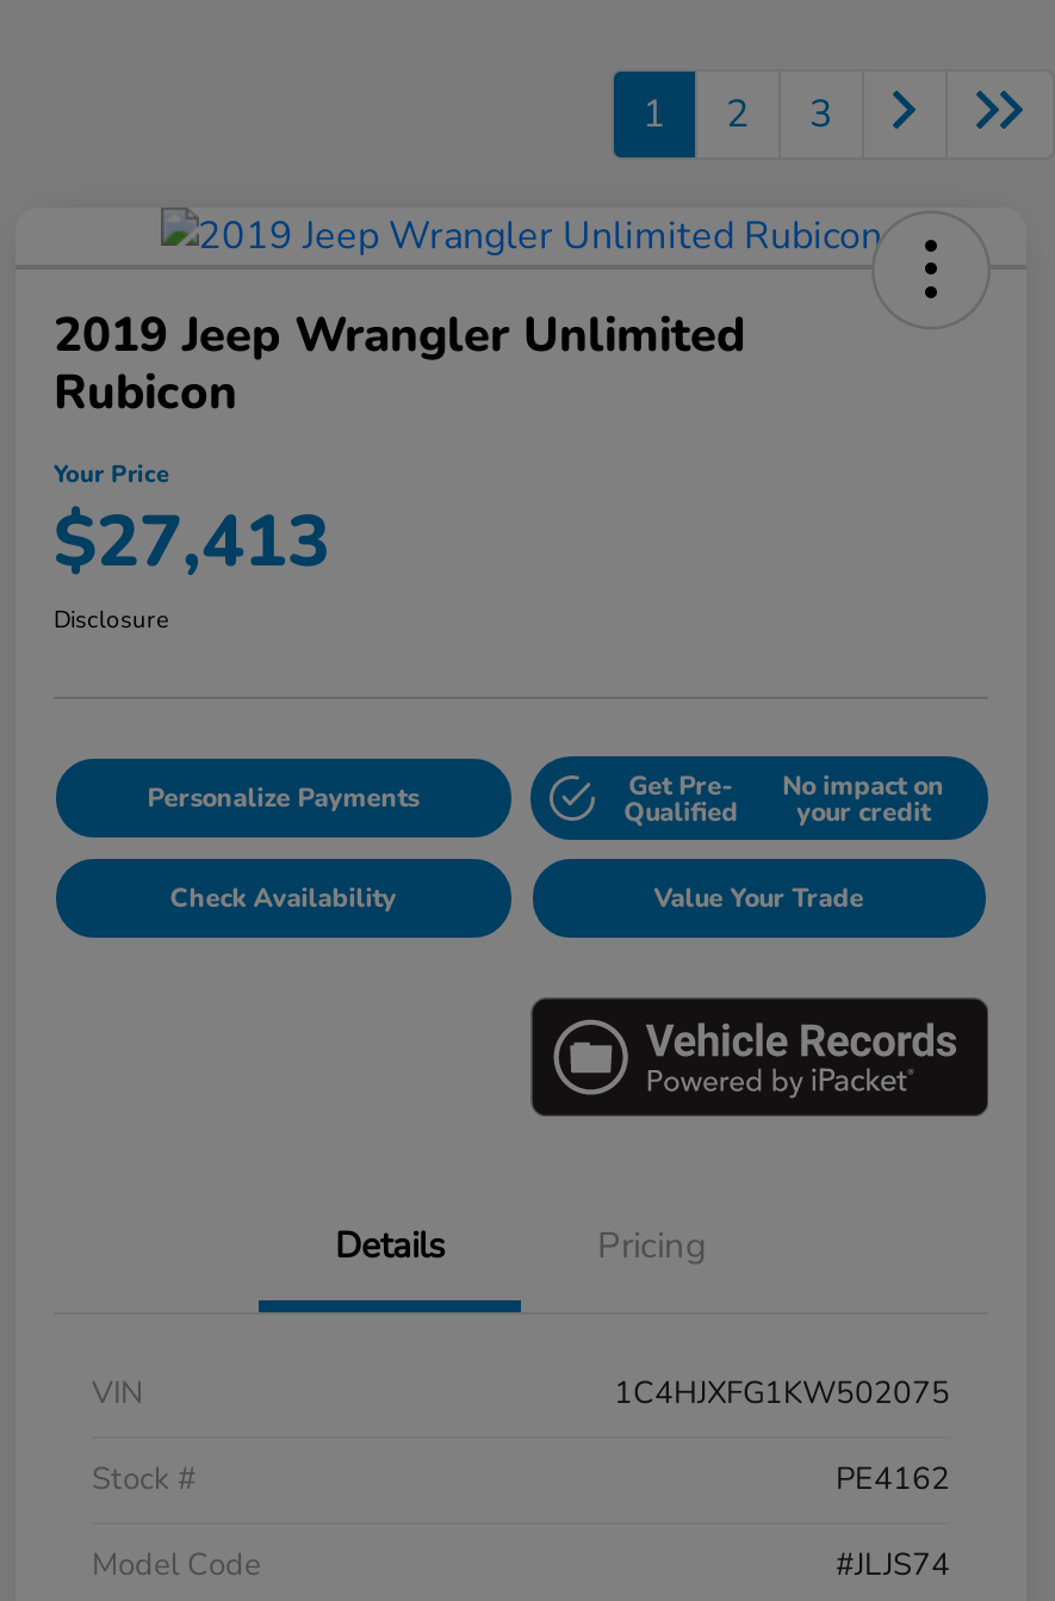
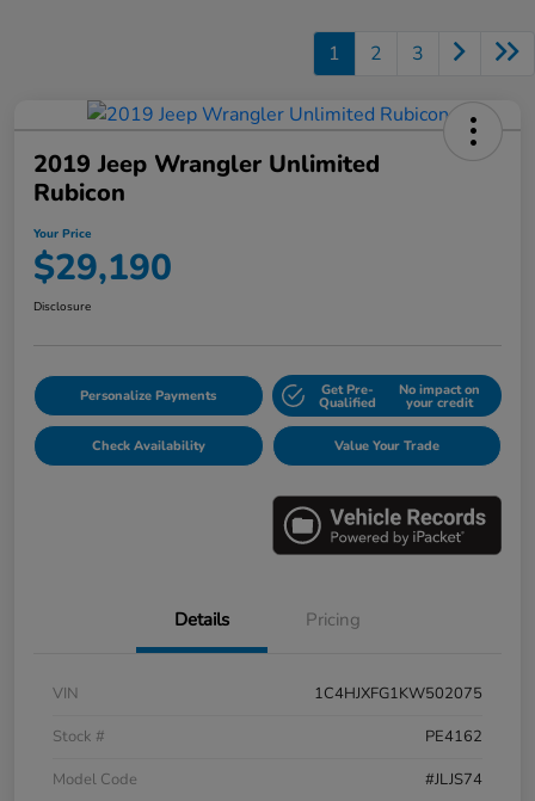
[54,494,330,592] $27,413 -> [33,244,172,293] $29,190

